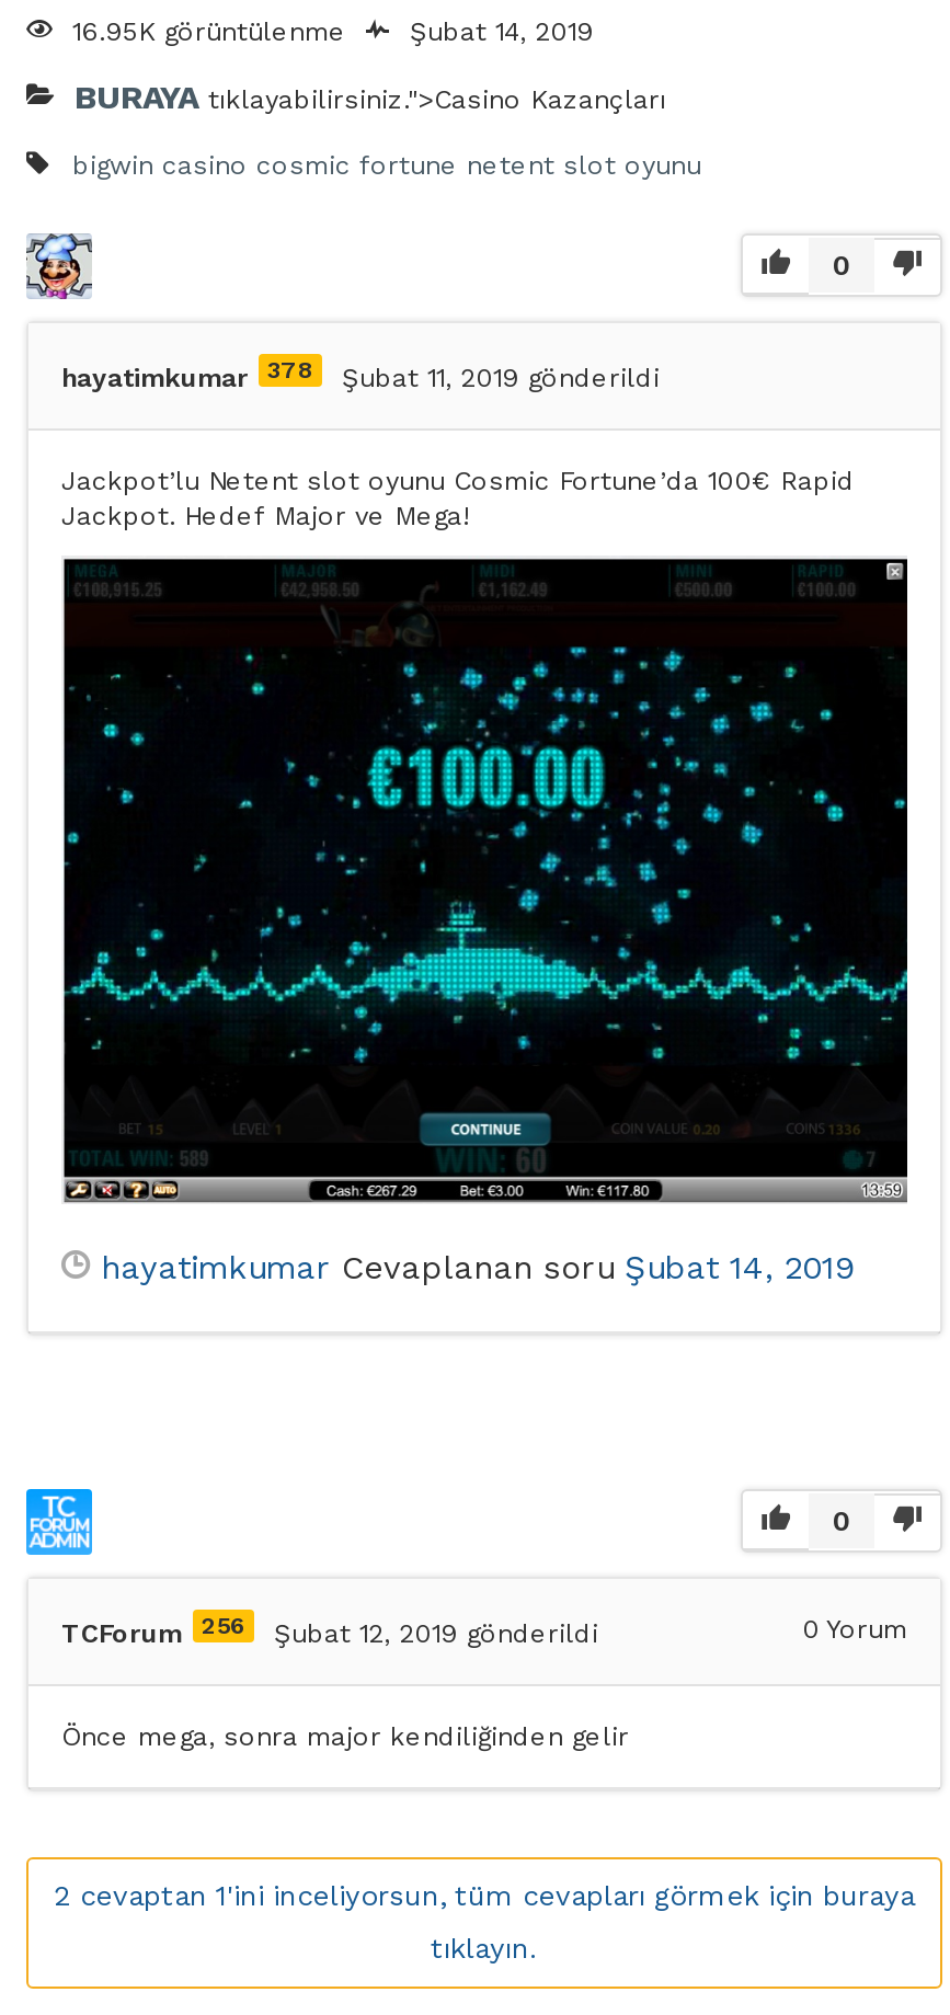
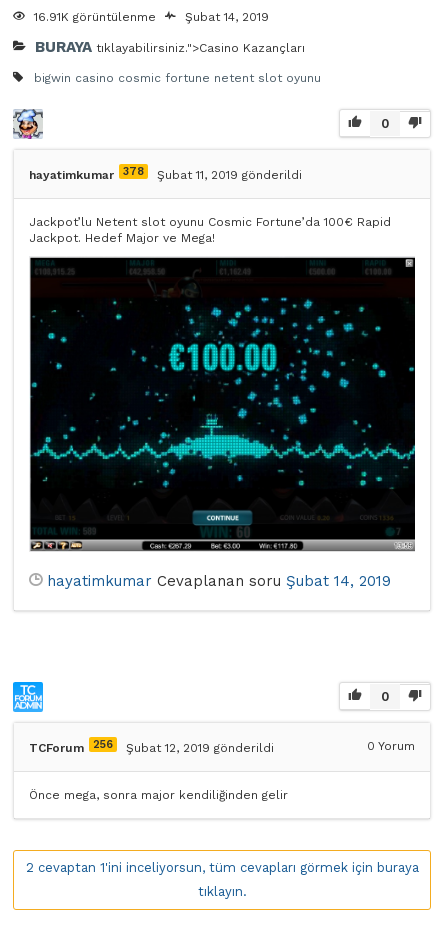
[72,16,346,47] 16.95K görüntülenme -> [34,10,156,24] 16.91K görüntülenme

